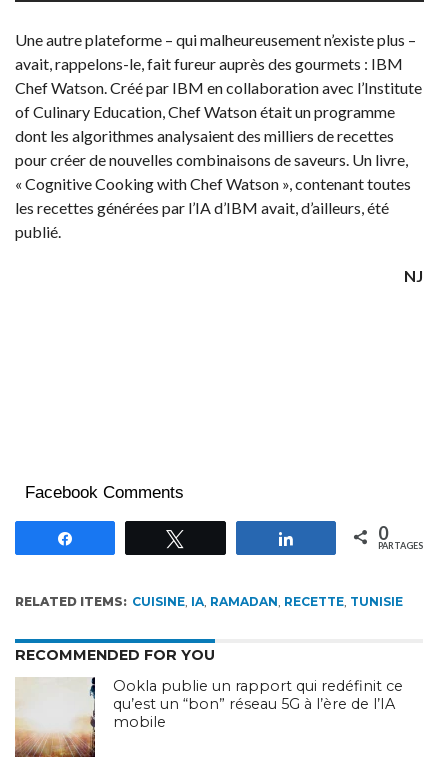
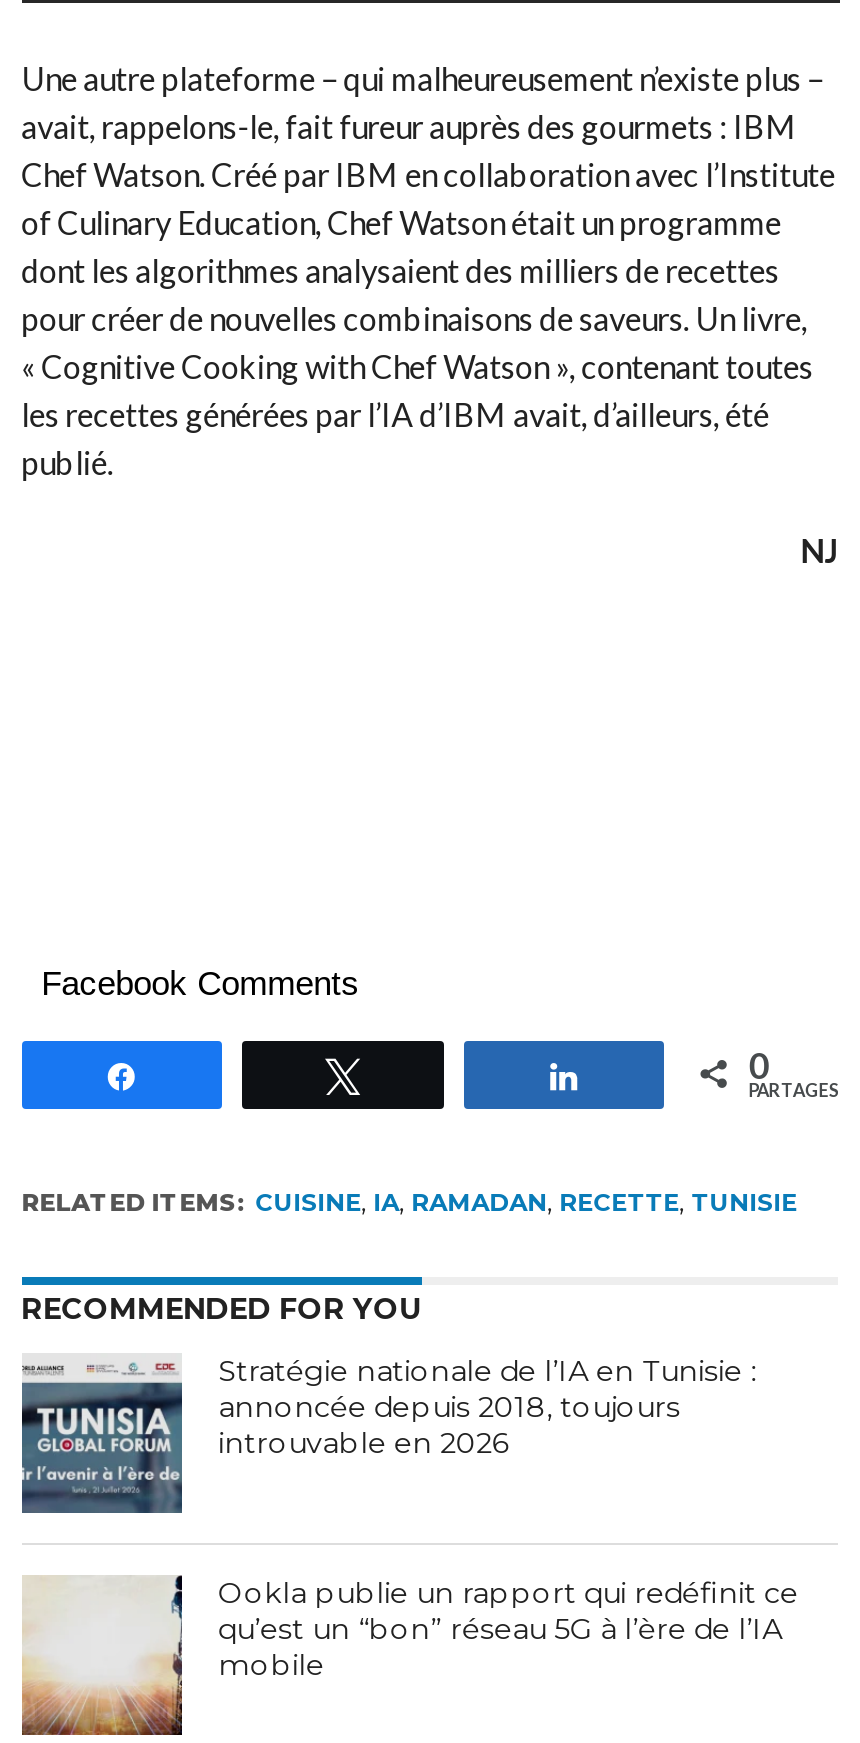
none -> [20,1354,756,1515] [image] | Stratégie nationale de l’IA en Tunisie : | annoncée depuis 2018, toujours | introuvable en 2026

